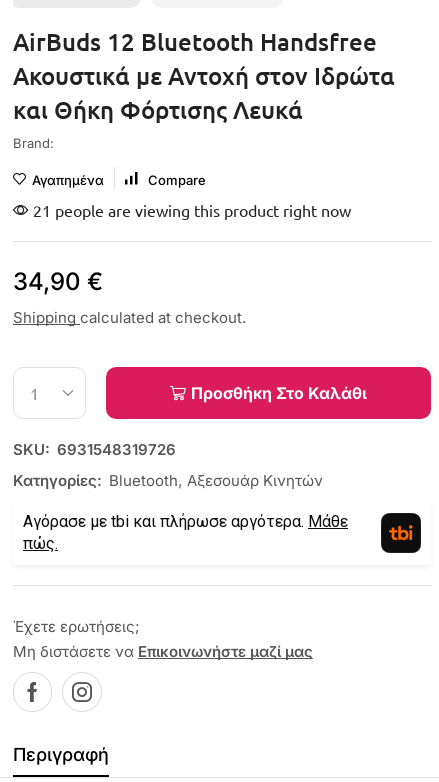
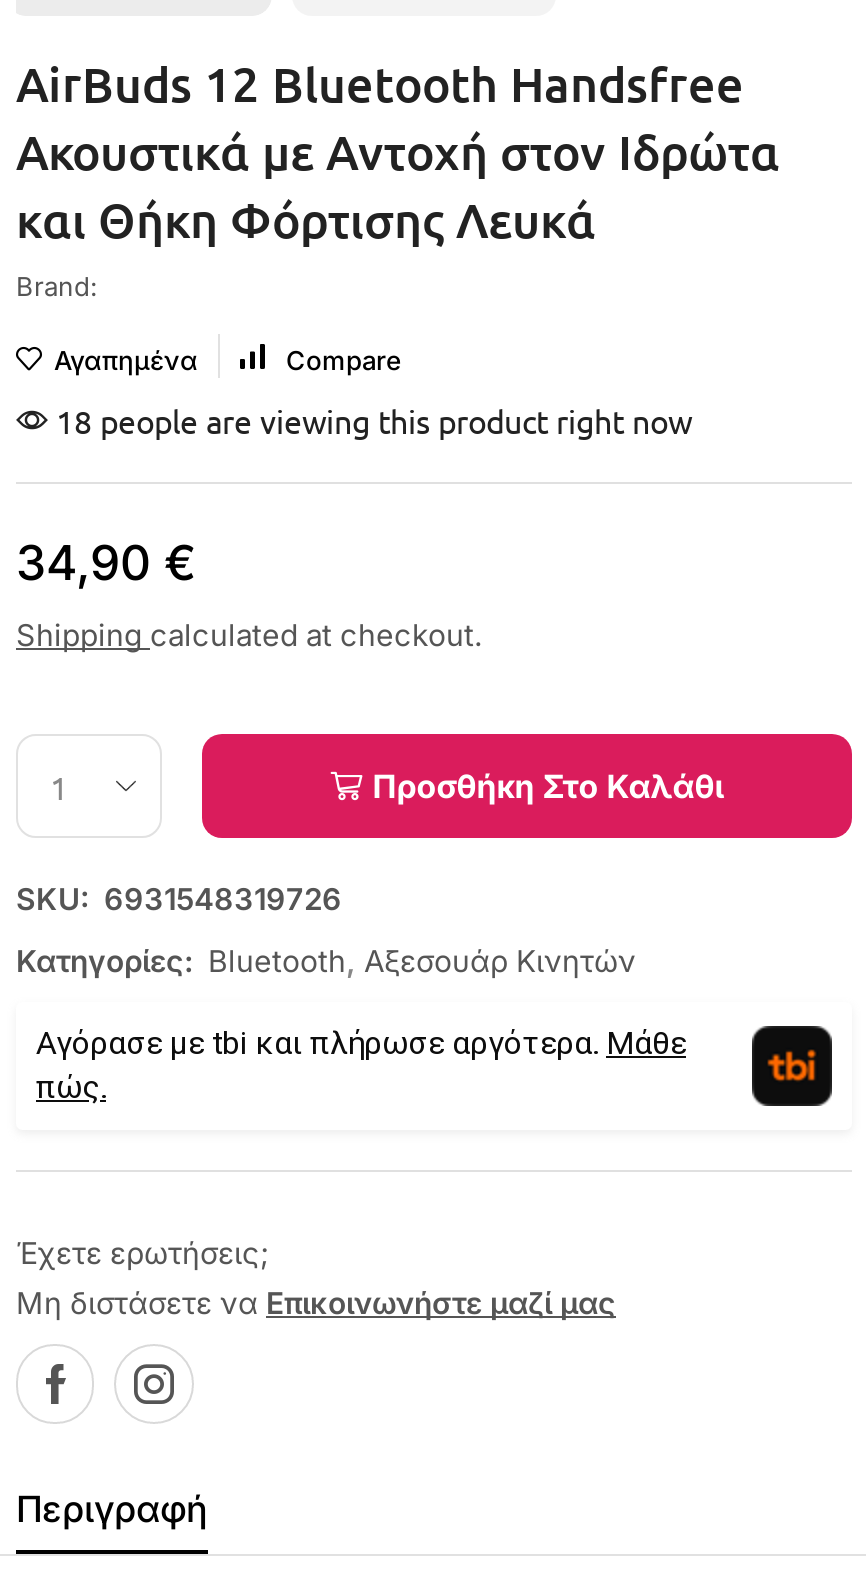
[29,200,351,220] 21 people are viewing this product right now -> [48,400,692,440] 18 people are viewing this product right now

